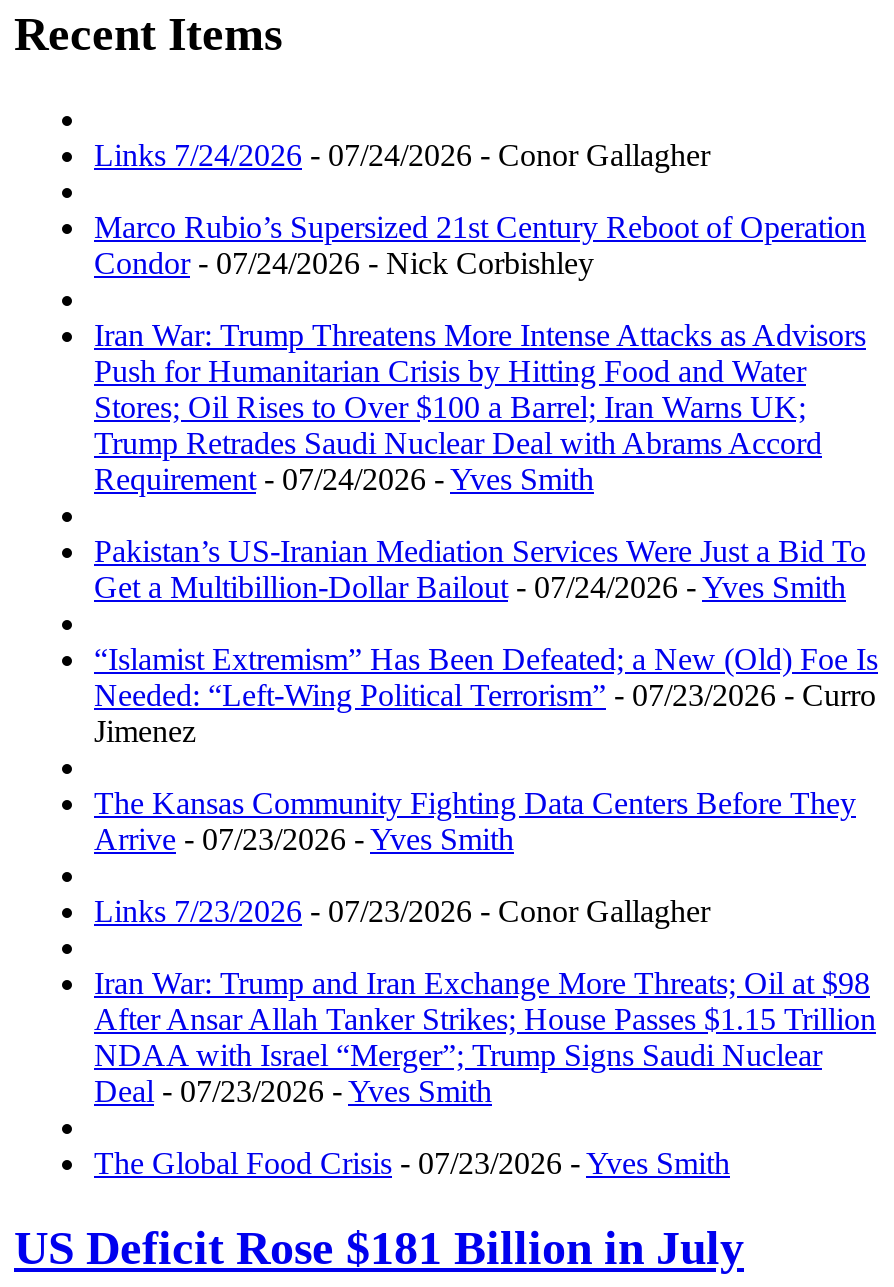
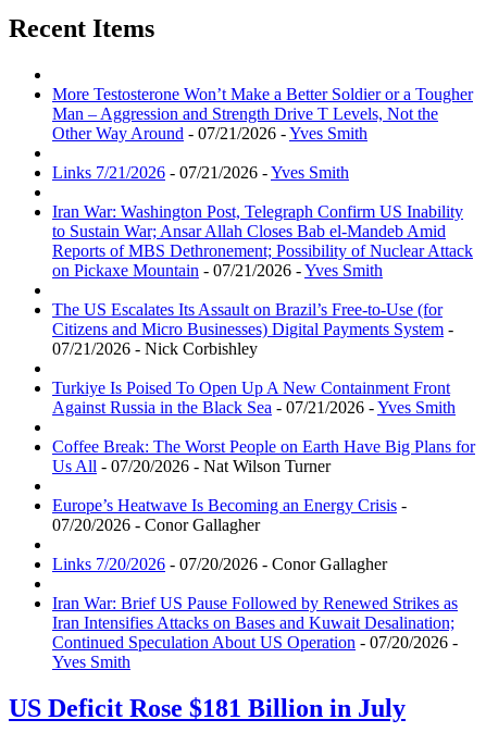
[94,138,710,172] Links 7/24/2026 - 07/24/2026 - Conor Gallagher -> [52,85,473,143] More Testosterone Won’t Make a Better Soldier or a Tougher | Man – Aggression and Strength Drive T Levels, Not the | Other Way Around - 07/21/2026 - Yves Smith
[94,210,866,280] Marco Rubio’s Supersized 21st Century Reboot of Operation | Condor - 07/24/2026 - Nick Corbishley -> [52,163,349,182] Links 7/21/2026 - 07/21/2026 - Yves Smith
[94,318,866,496] Iran War: Trump Threatens More Intense Attacks as Advisors | Push for Humanitarian Crisis by Hitting Food and Water | Stores; Oil Rises to Over $100 a Barrel; Iran Warns UK; | Trump Retrades Saudi Nuclear Deal with Abrams Accord | Requirement - 07/24/2026 - Yves Smith -> [52,202,473,280] Iran War: Washington Post, Telegraph Confirm US Inability | to Sustain War; Ansar Allah Closes Bab el-Mandeb Amid | Reports of MBS Dethronement; Possibility of Nuclear Attack | on Pickaxe Mountain - 07/21/2026 - Yves Smith
[94,534,866,604] Pakistan’s US-Iranian Mediation Services Were Just a Bid To | Get a Multibillion-Dollar Bailout - 07/24/2026 - Yves Smith -> [52,300,453,358] The US Escalates Its Assault on Brazil’s Free-to-Use (for | Citizens and Micro Businesses) Digital Payments System - | 07/21/2026 - Nick Corbishley
[94,642,878,748] “Islamist Extremism” Has Been Defeated; a New (Old) Foe Is | Needed: “Left-Wing Political Terrorism” - 07/23/2026 - Curro | Jimenez -> [52,379,456,417] Turkiye Is Poised To Open Up A New Containment Front | Against Russia in the Black Sea - 07/21/2026 - Yves Smith
[94,786,856,856] The Kansas Community Fighting Data Centers Before They | Arrive - 07/23/2026 - Yves Smith -> [52,437,475,475] Coffee Break: The Worst People on Earth Have Big Plans for | Us All - 07/20/2026 - Nat Wilson Turner
[94,894,710,928] Links 7/23/2026 - 07/23/2026 - Conor Gallagher -> [52,496,407,534] Europe’s Heatwave Is Becoming an Energy Crisis - | 07/20/2026 - Conor Gallagher
[94,966,876,1108] Iran War: Trump and Iran Exchange More Threats; Oil at $98 | After Ansar Allah Tanker Strikes; House Passes $1.15 Trillion | NDAA with Israel “Merger”; Trump Signs Saudi Nuclear | Deal - 07/23/2026 - Yves Smith -> [52,555,387,573] Links 7/20/2026 - 07/20/2026 - Conor Gallagher
[94,1146,730,1180] The Global Food Crisis - 07/23/2026 - Yves Smith -> [52,594,458,671] Iran War: Brief US Pause Followed by Renewed Strikes as | Iran Intensifies Attacks on Bases and Kuwait Desalination; | Continued Speculation About US Operation - 07/20/2026 - | Yves Smith

